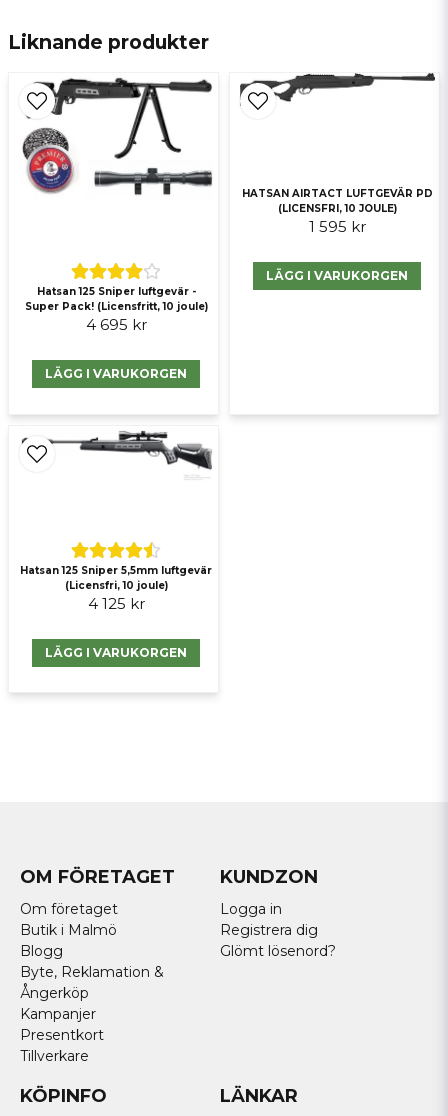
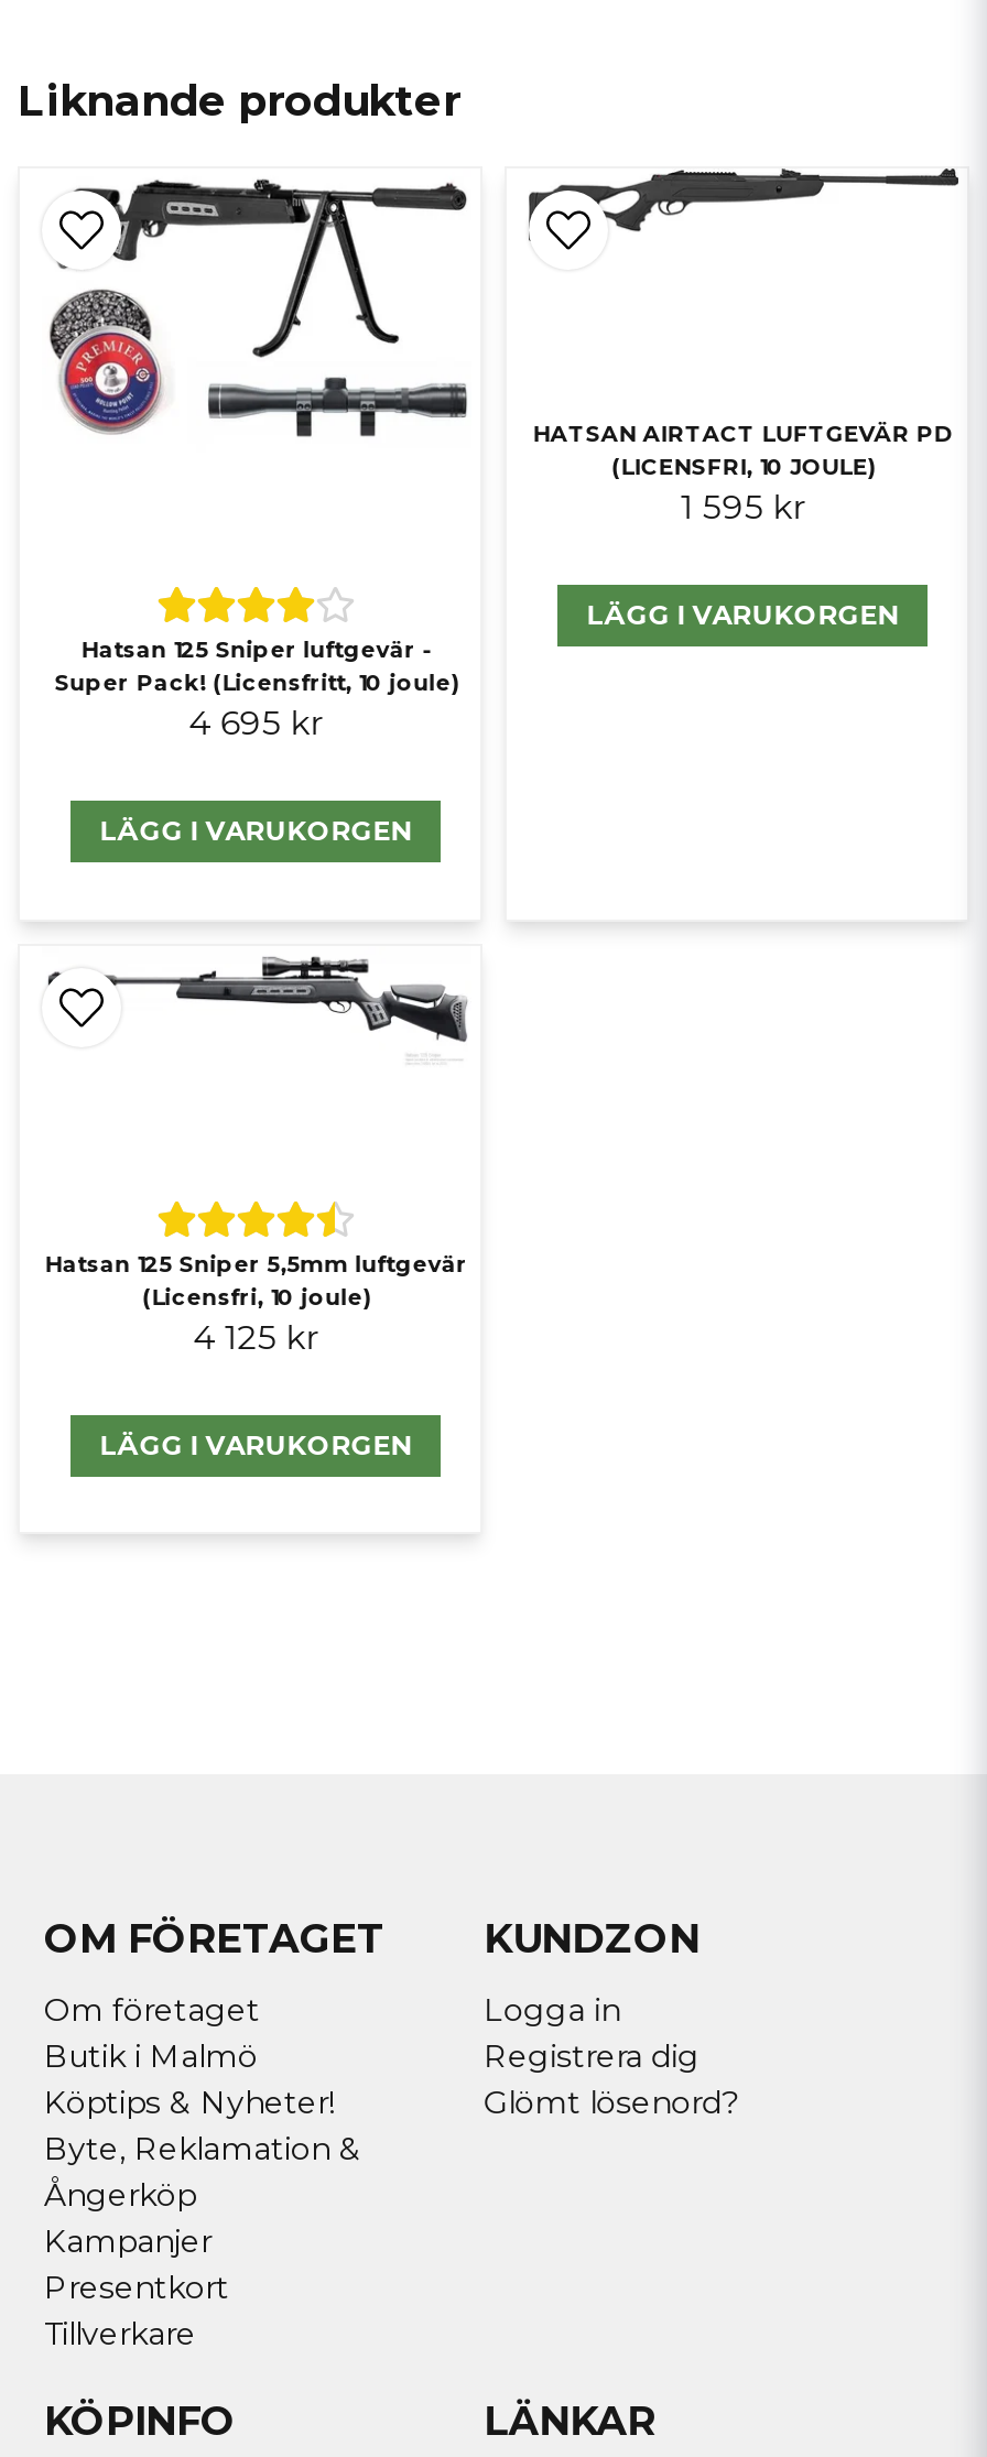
[20,942,63,960] Blogg -> [44,2083,335,2123] Köptips & Nyheter!

